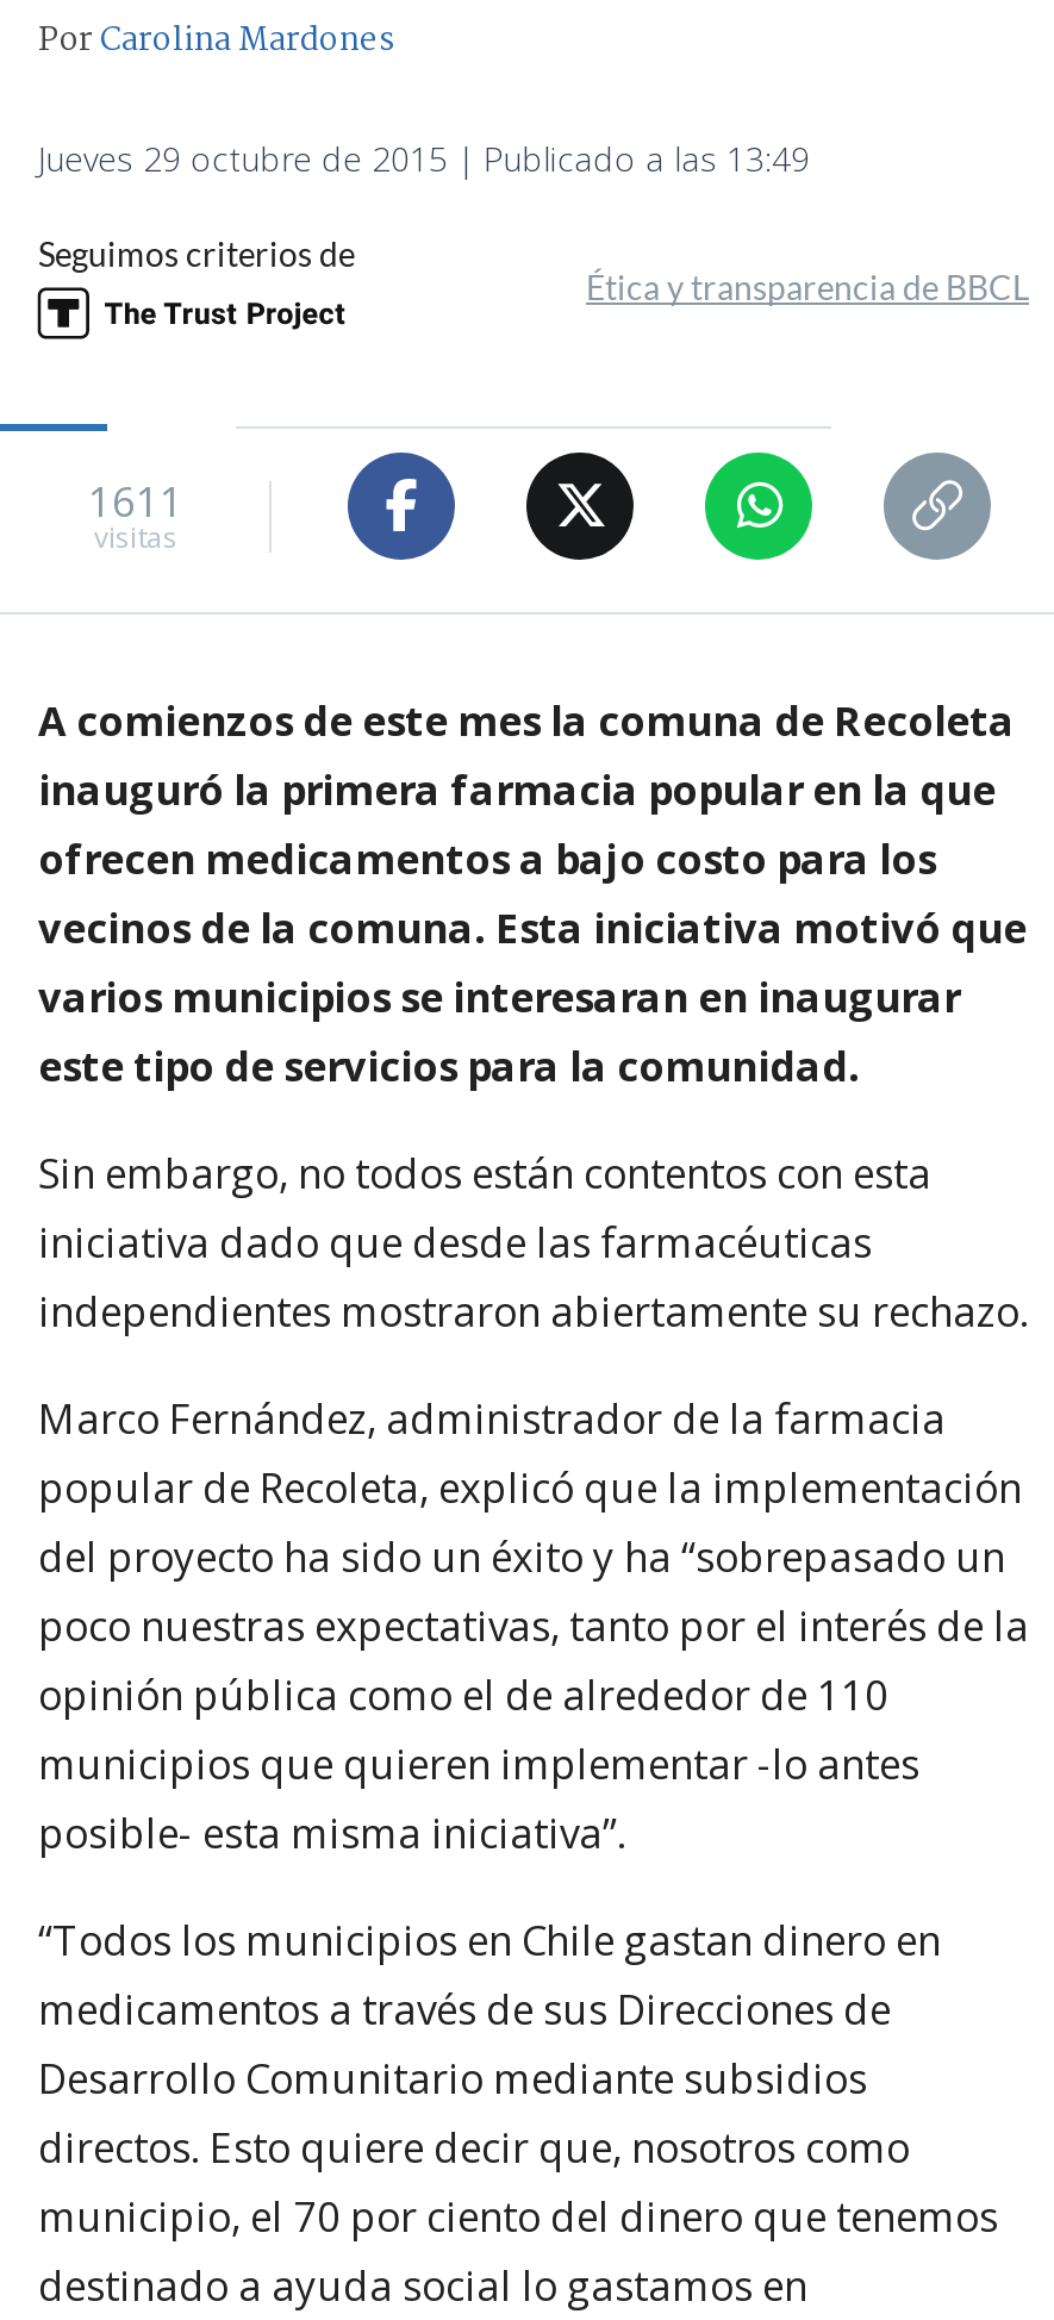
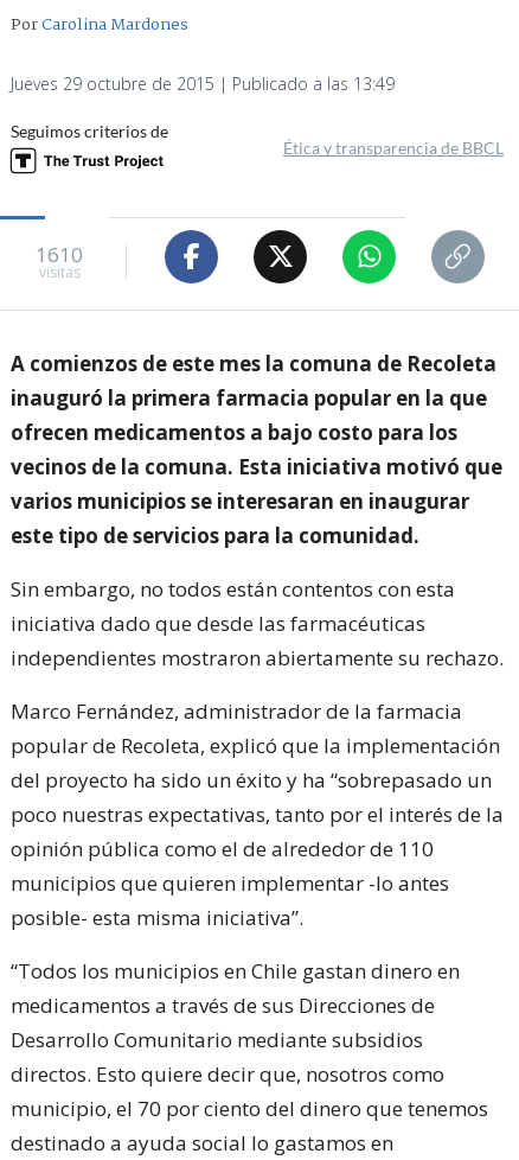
[88,475,183,530] 1611 -> [36,241,83,268] 1610

